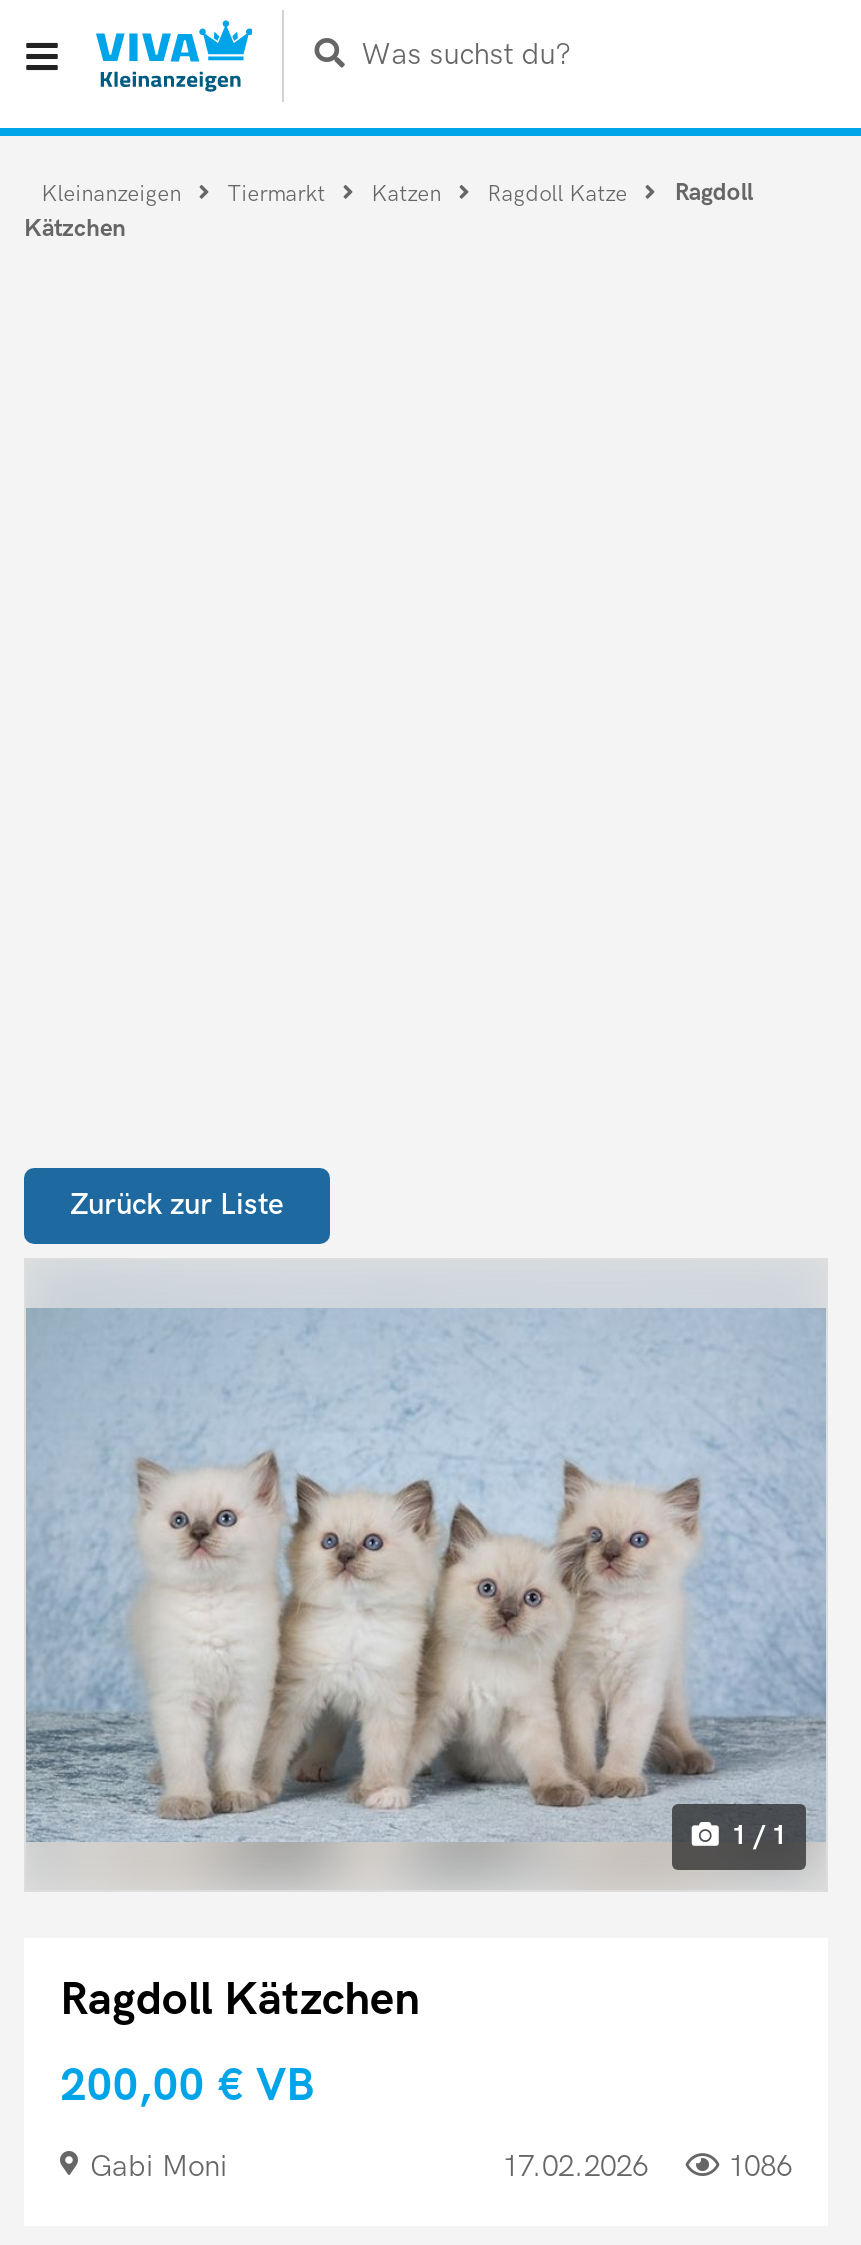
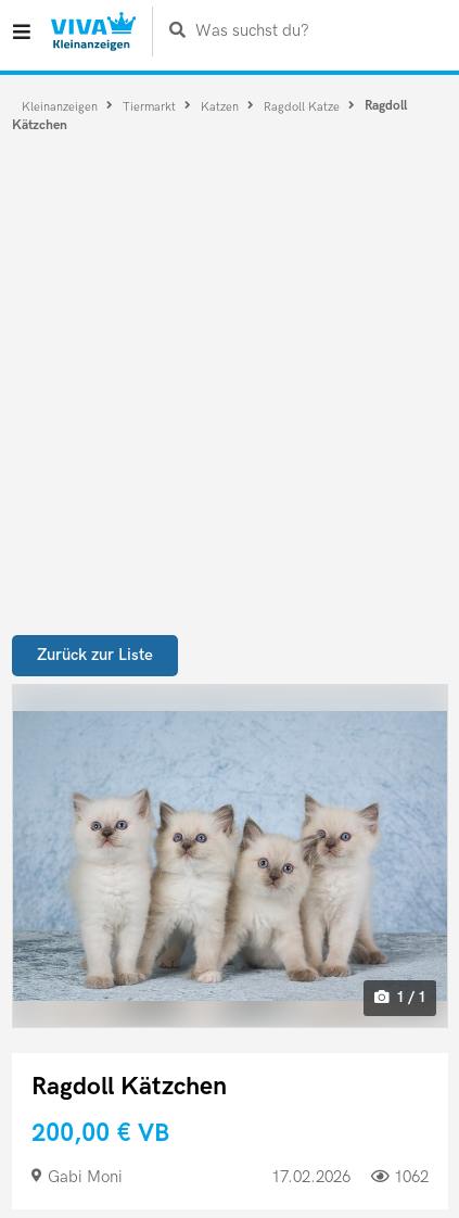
[502,2148,792,2184] 17.02.2026 1086 -> [271,1167,429,1187] 17.02.2026 1062

